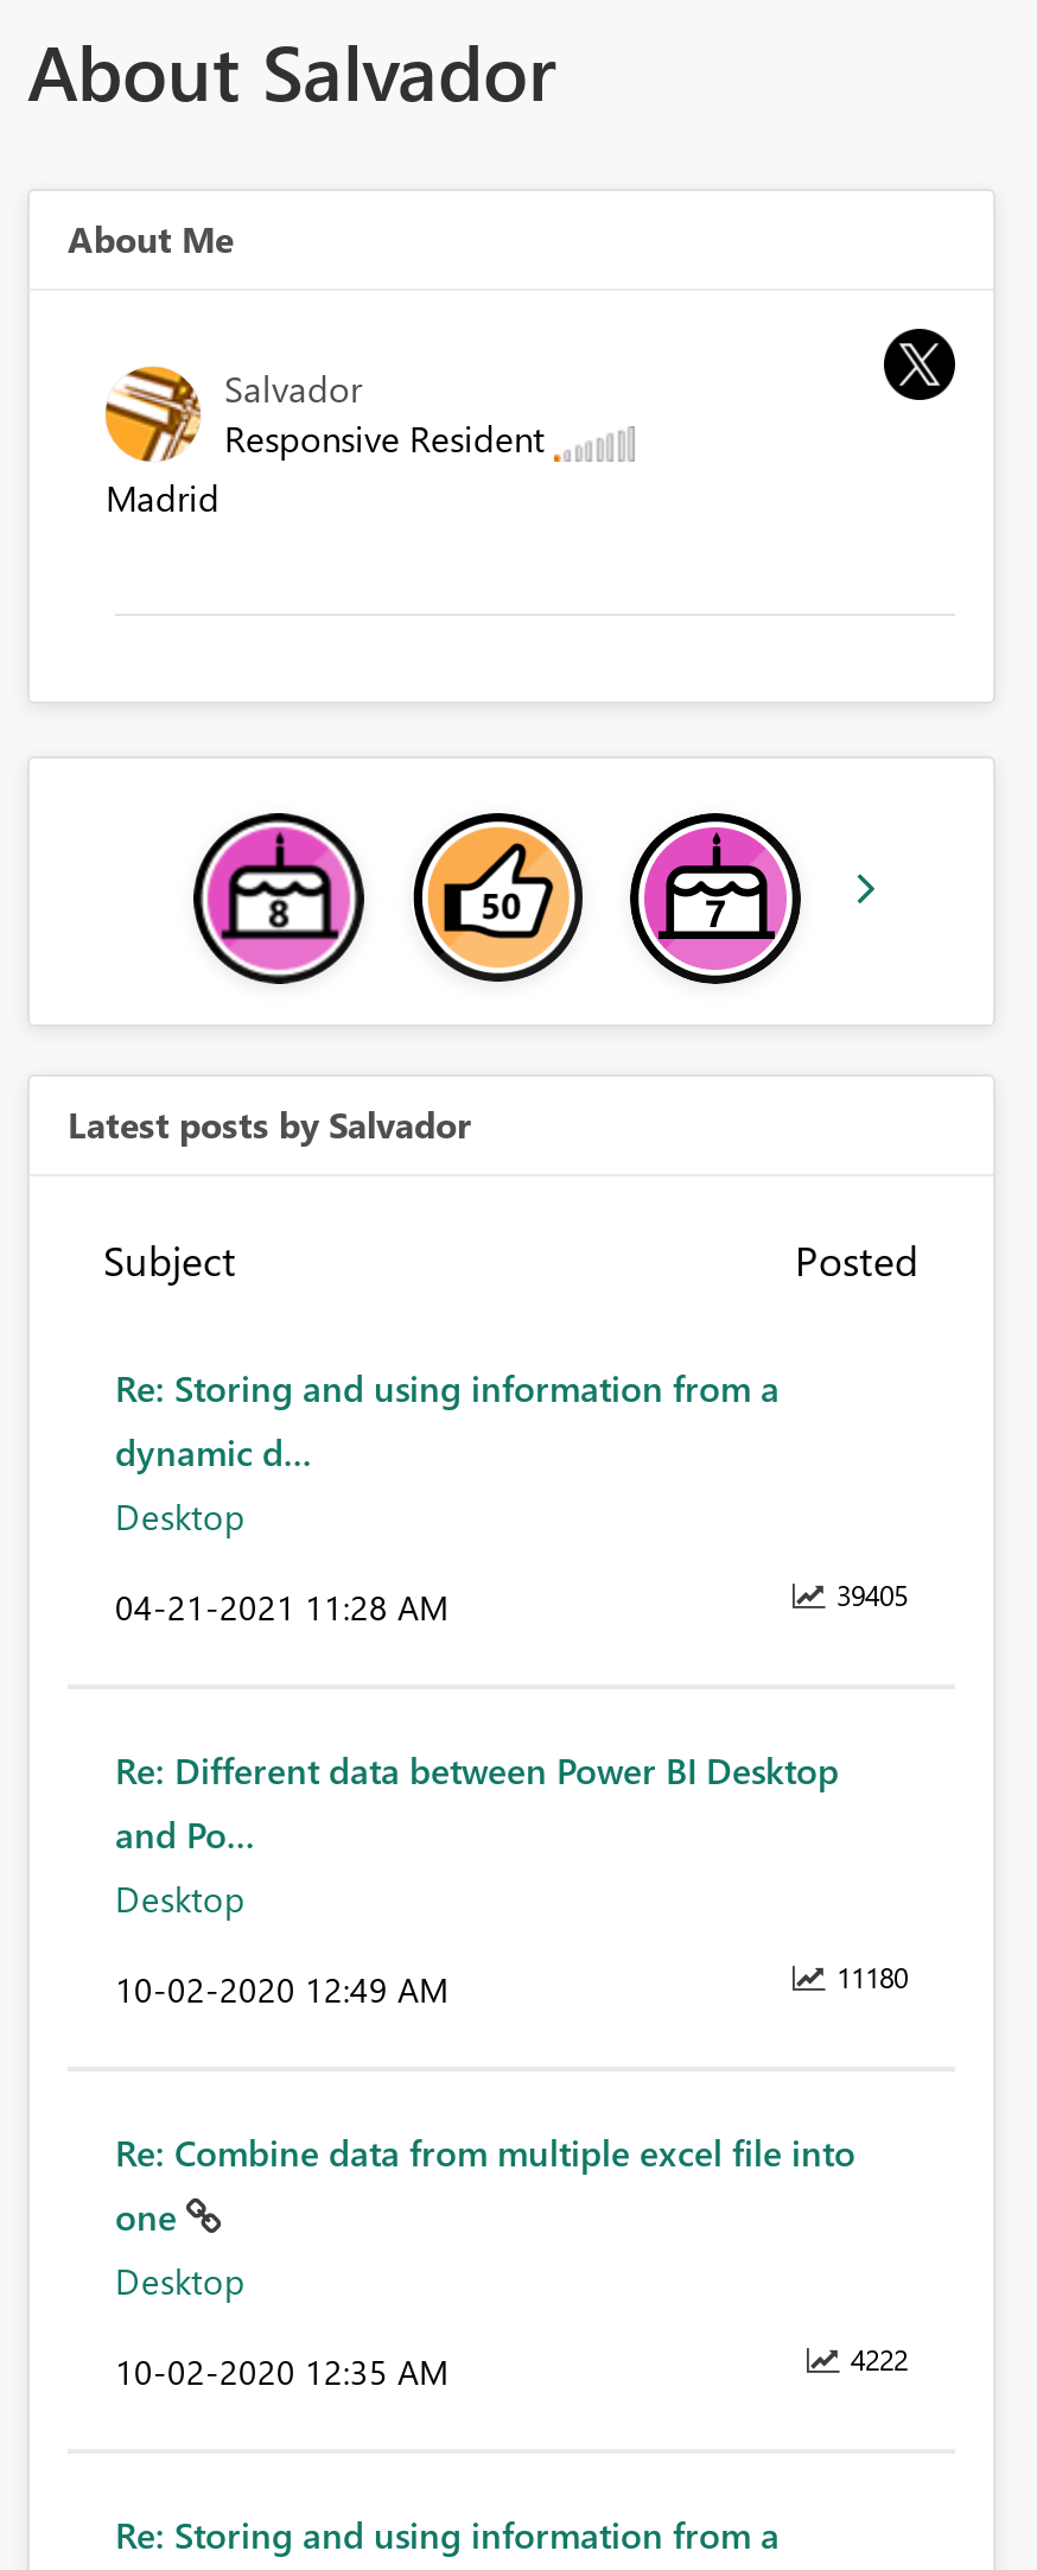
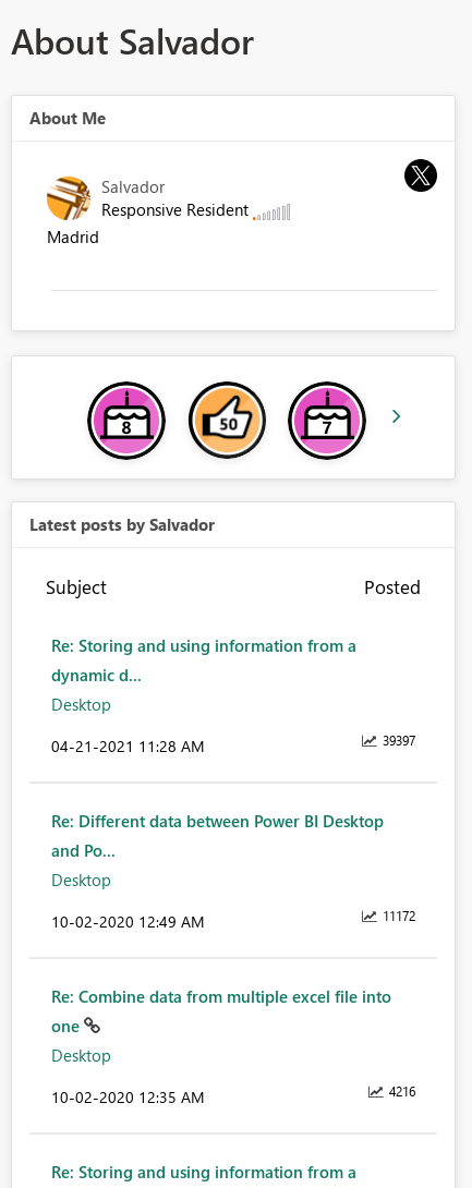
[829,1576,908,1614] 39405 -> [379,732,415,749] 39397
[829,1958,908,1996] 11180 -> [379,907,415,925] 11172
[844,2341,908,2379] 4222 -> [386,1083,415,1100] 4216

